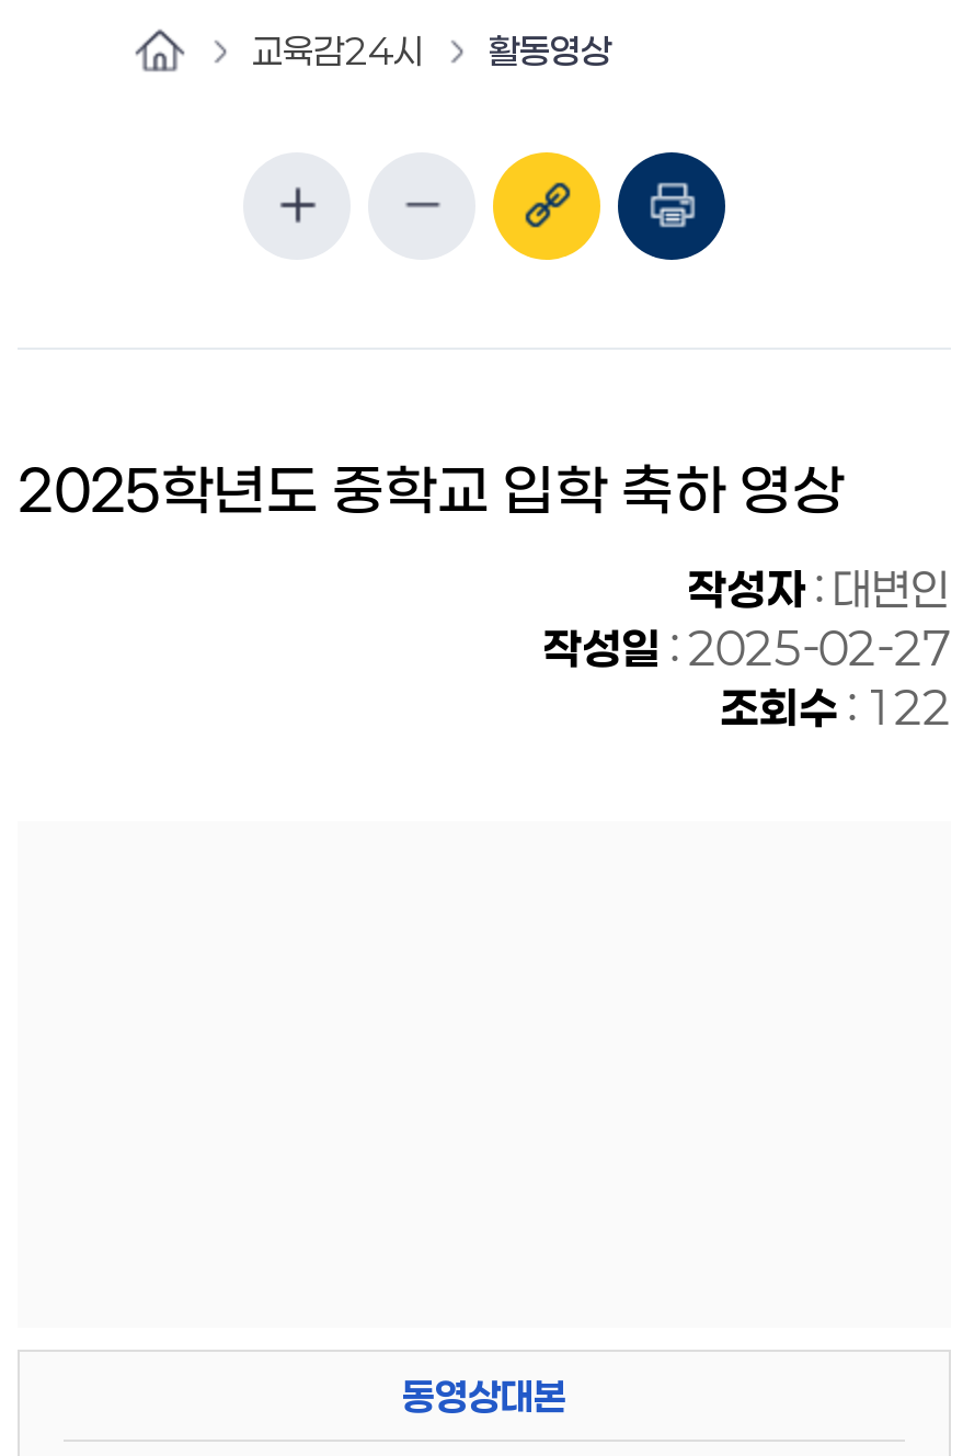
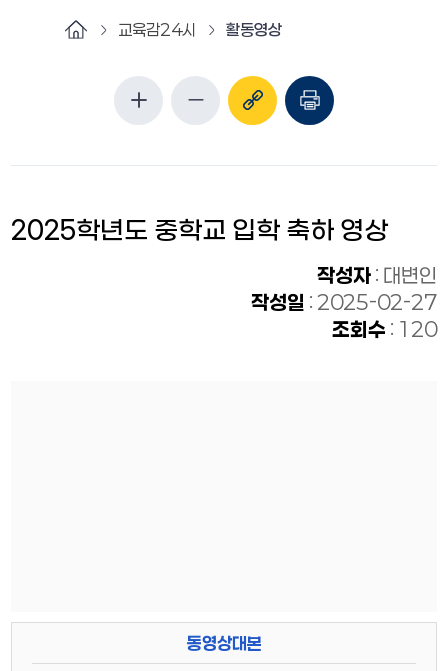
[720,681,951,733] 조회수: 122 -> [332,317,437,341] 조회수: 120

